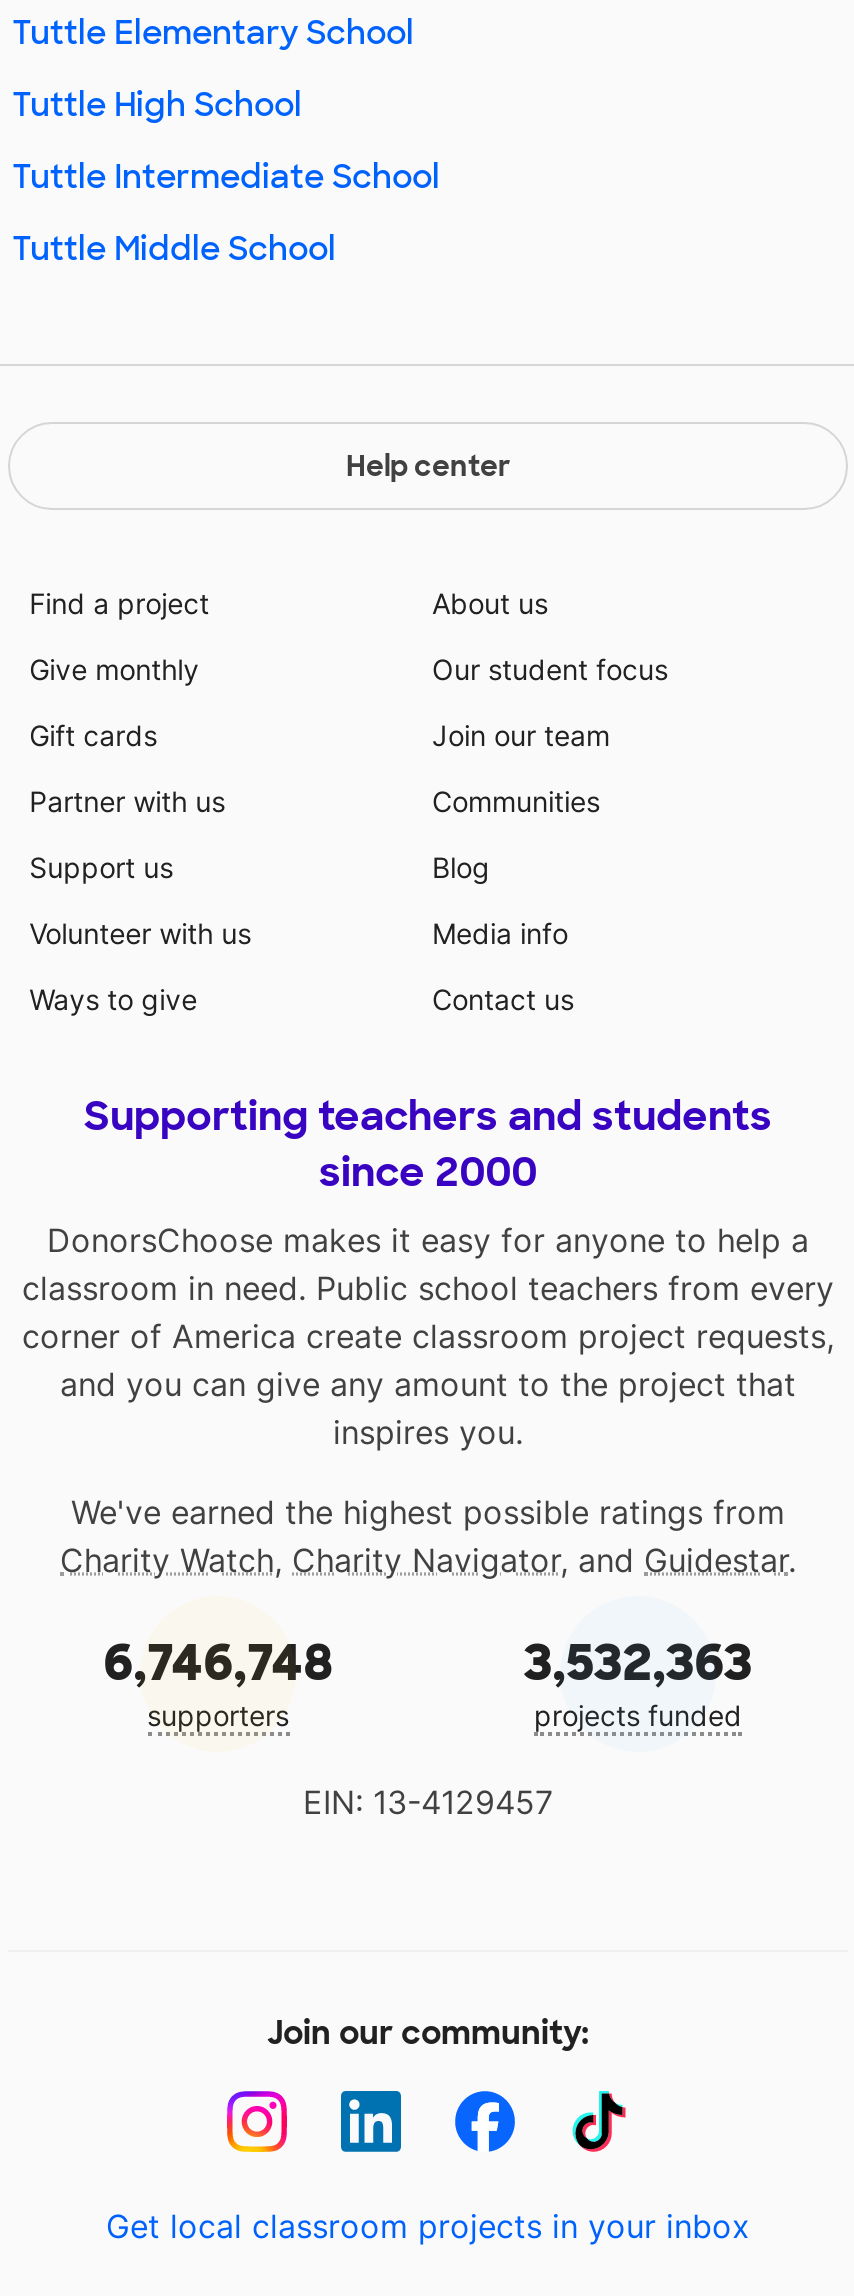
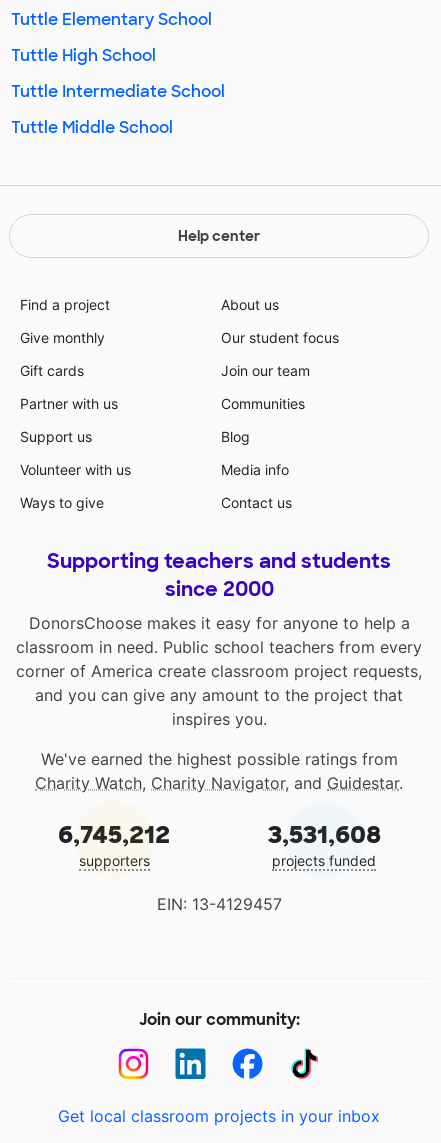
[103,1632,333,1694] 6,746,748 -> [58,819,170,850] 6,745,212
[524,1632,752,1694] 3,532,363 -> [267,819,380,850] 3,531,608

